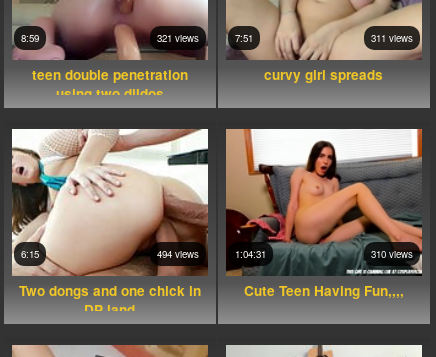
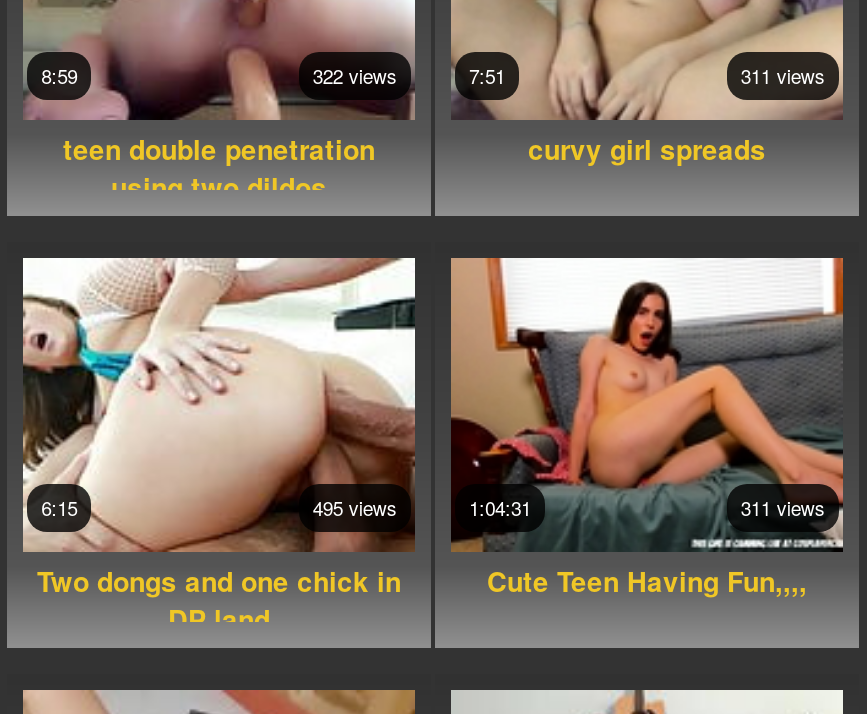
[157,31,199,45] 321 views -> [313,61,397,89] 322 views
[157,247,199,261] 494 views -> [313,493,397,521] 495 views
[371,247,413,261] 310 views -> [741,493,825,521] 311 views

